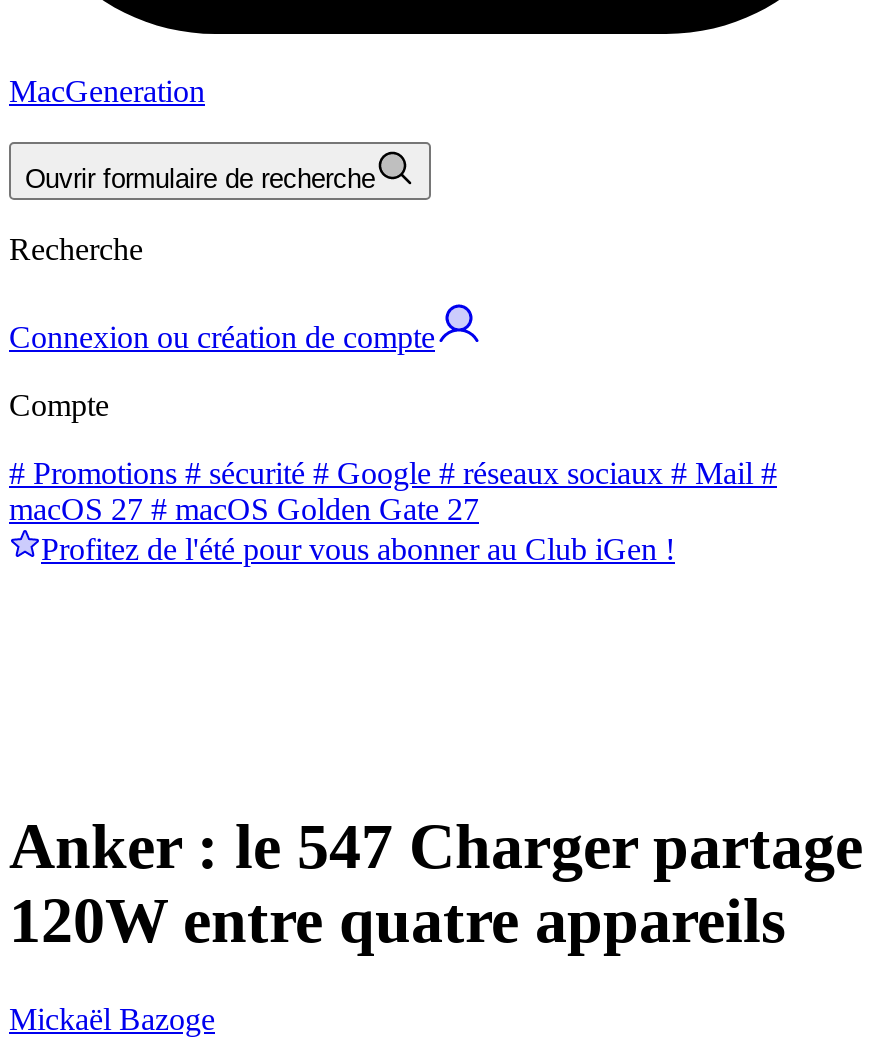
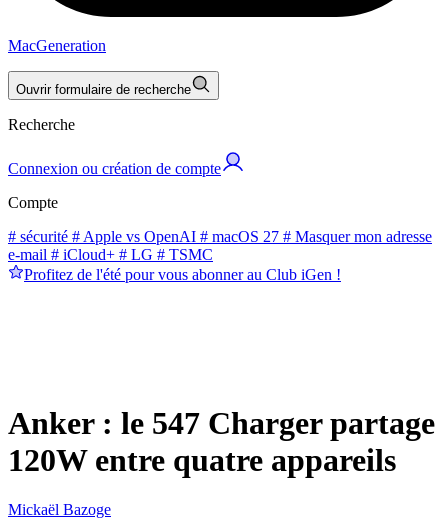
[9,455,777,525] # Promotions # sécurité # Google # réseaux sociaux # Mail # | macOS 27 # macOS Golden Gate 27 -> [8,228,432,263] # sécurité # Apple vs OpenAI # macOS 27 # Masquer mon adresse | e-mail # iCloud+ # LG # TSMC

